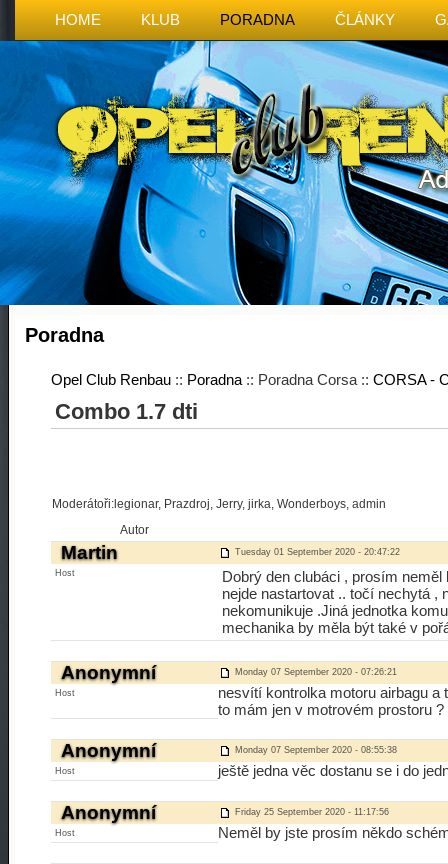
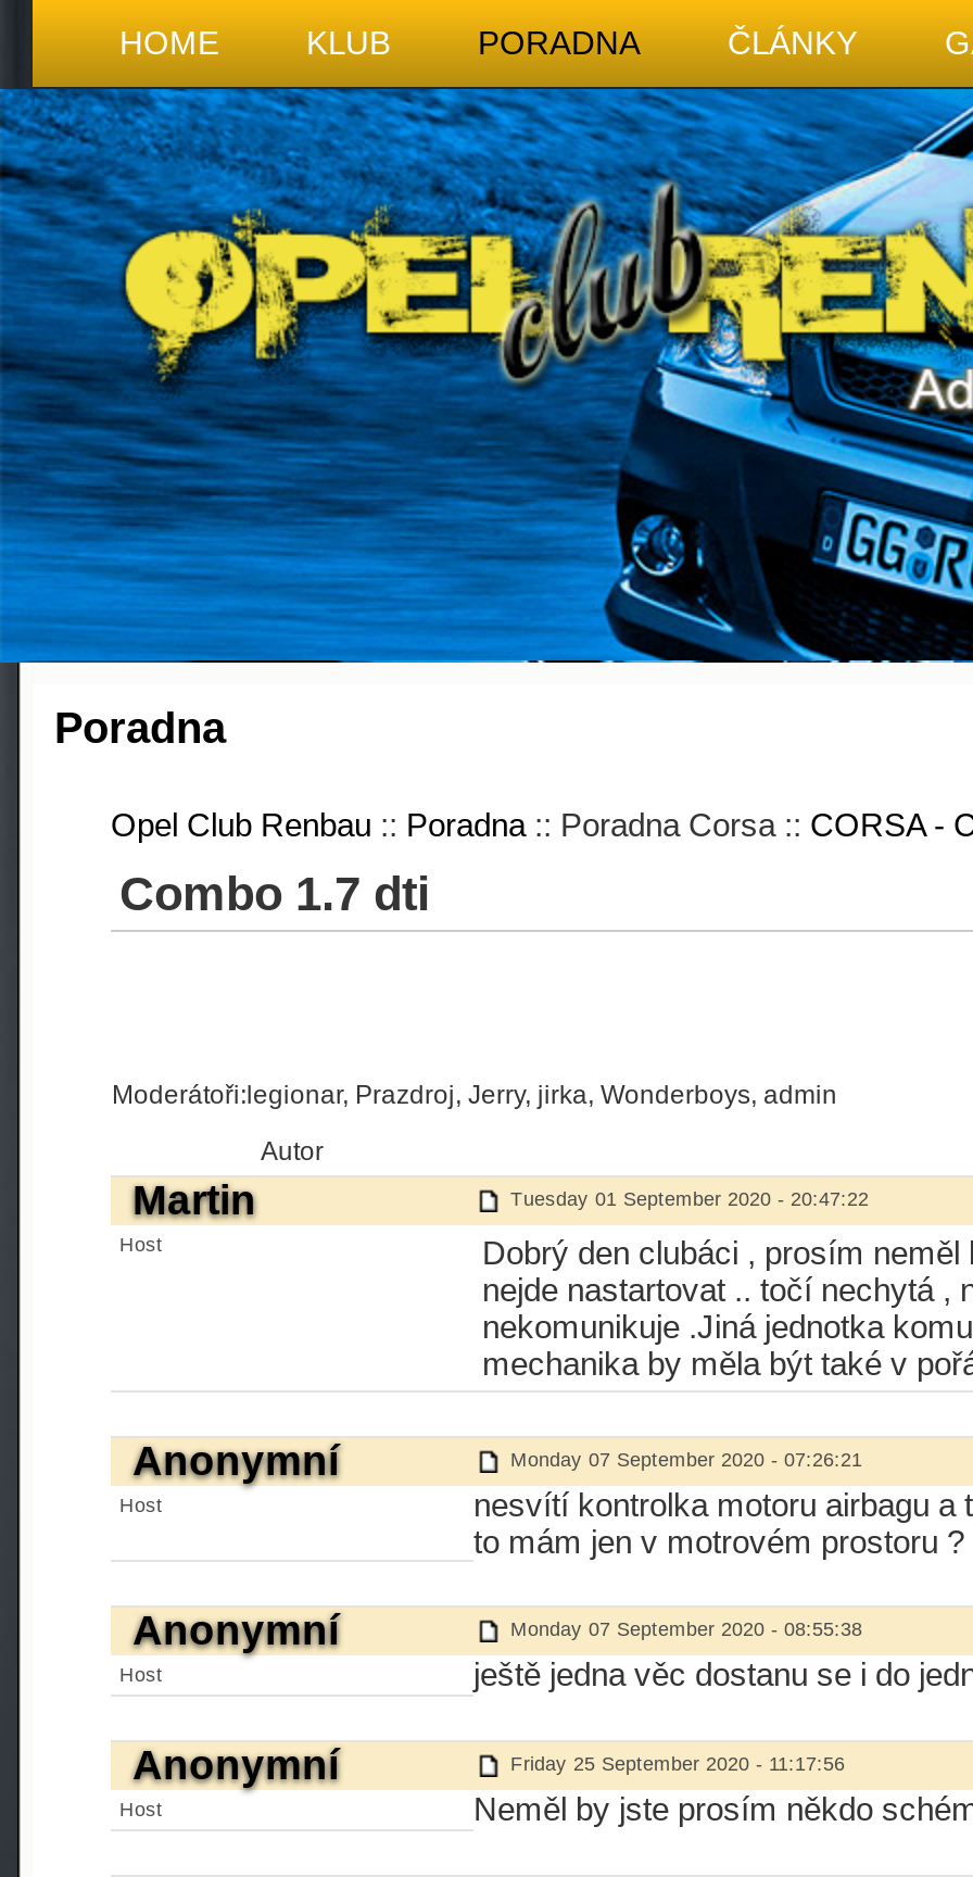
[3,40,445,305] [image] -> [7,87,966,663] [image]

